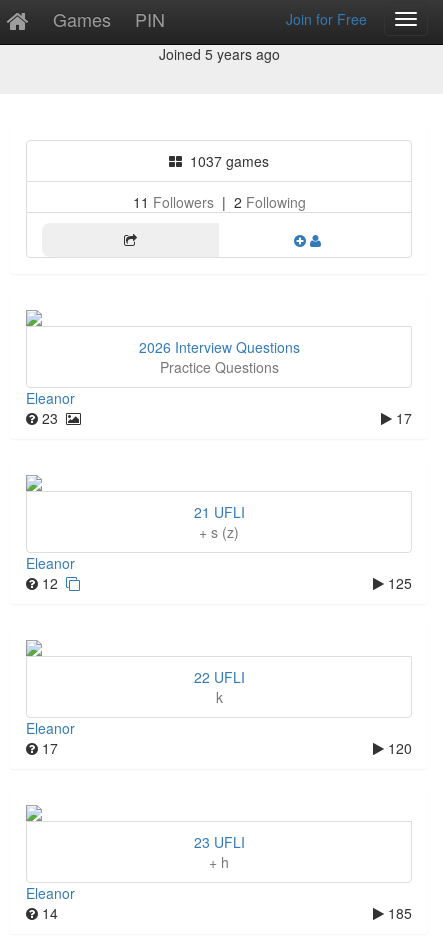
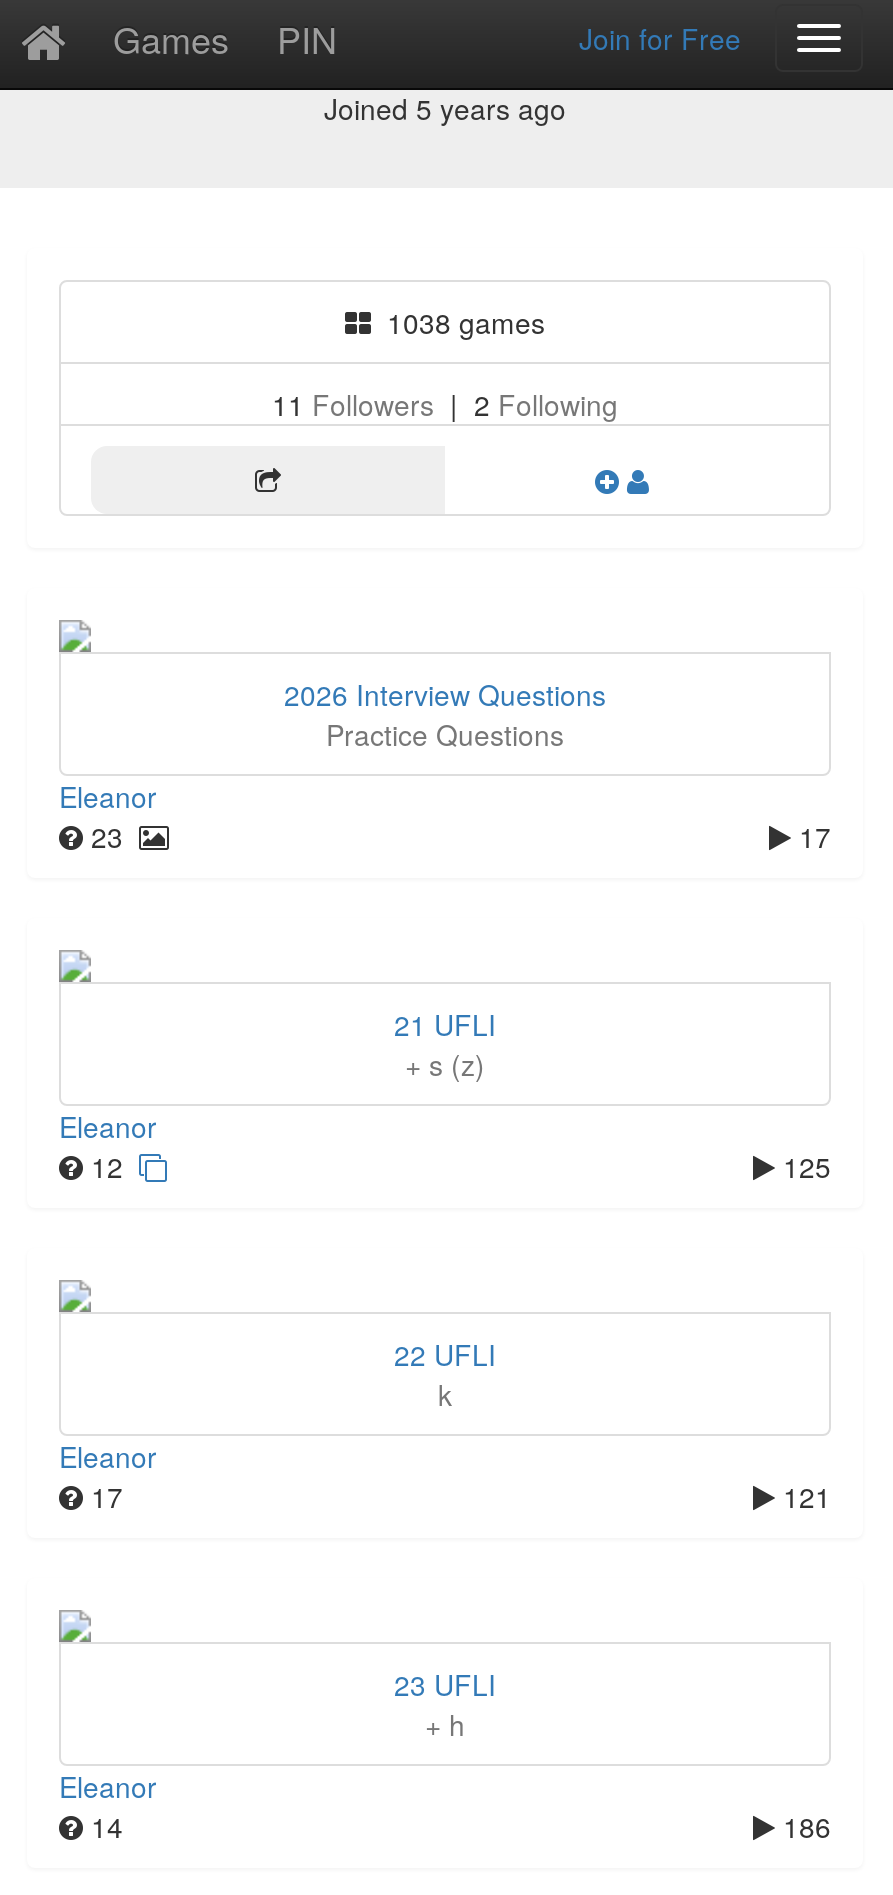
[182,151,269,171] 1037 games -> [371,302,545,342] 1038 games
[384,738,412,758] 120 -> [775,1476,831,1516] 121
[384,903,412,923] 185 -> [775,1806,831,1846] 186

